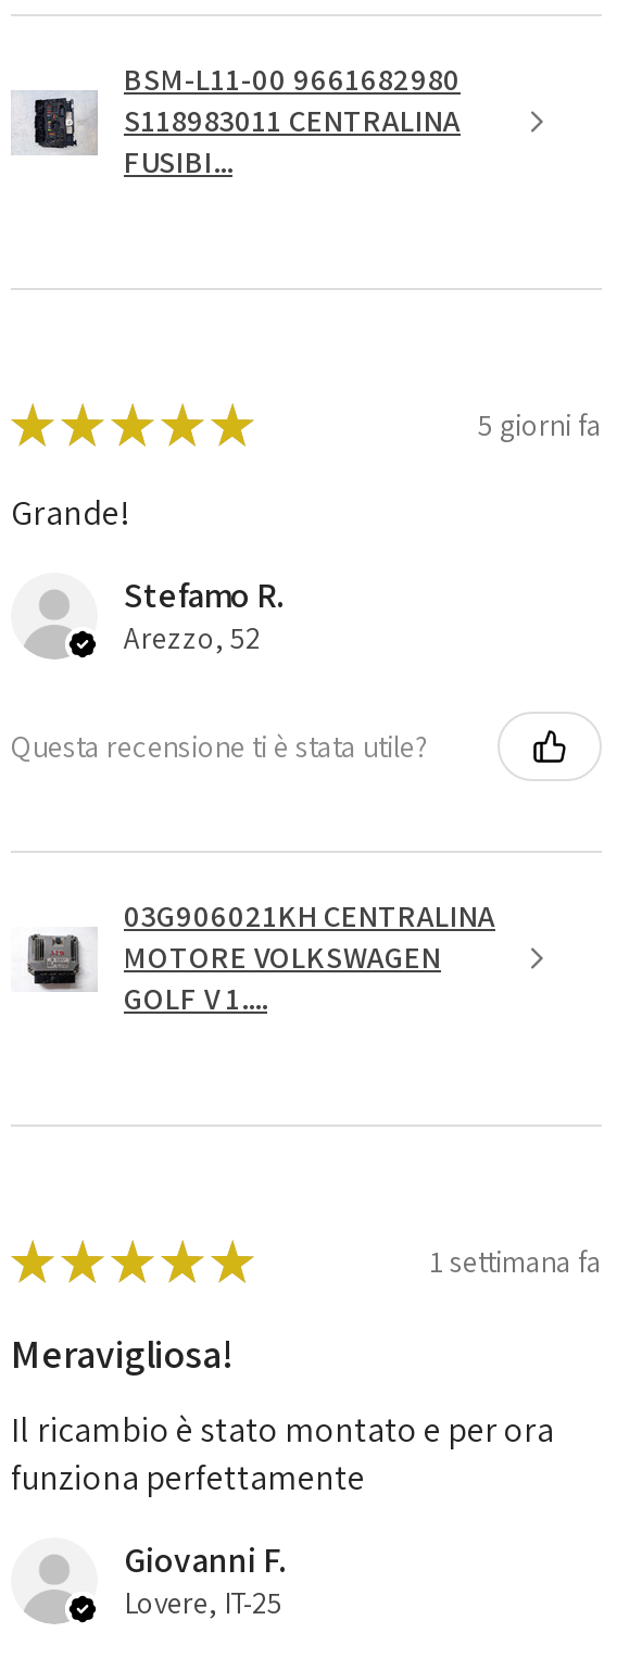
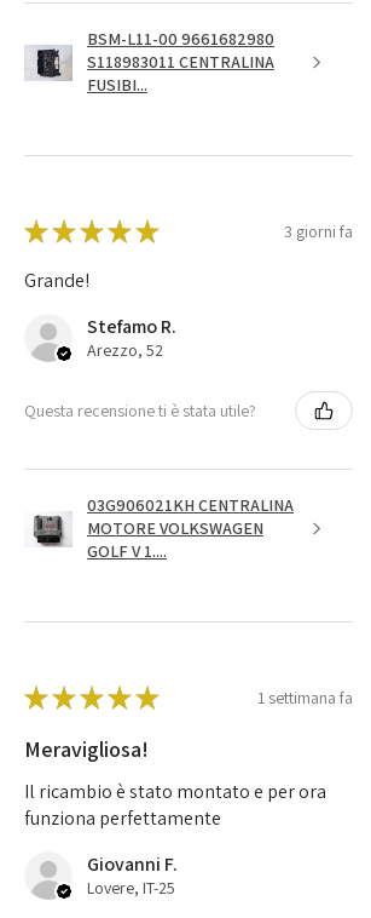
[478,405,602,444] 5 giorni fa -> [284,220,353,242] 3 giorni fa

